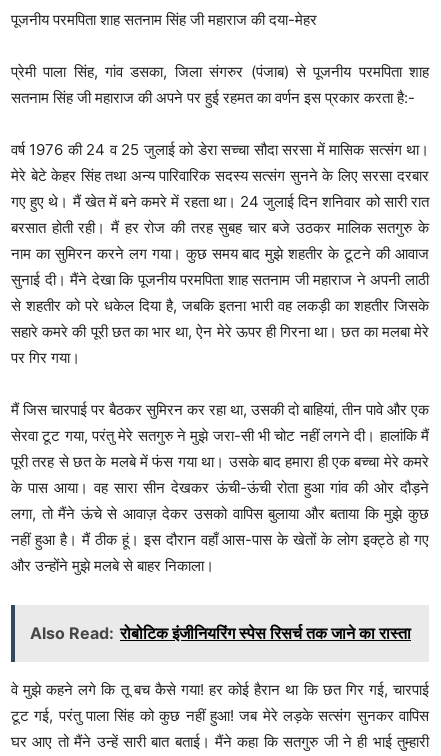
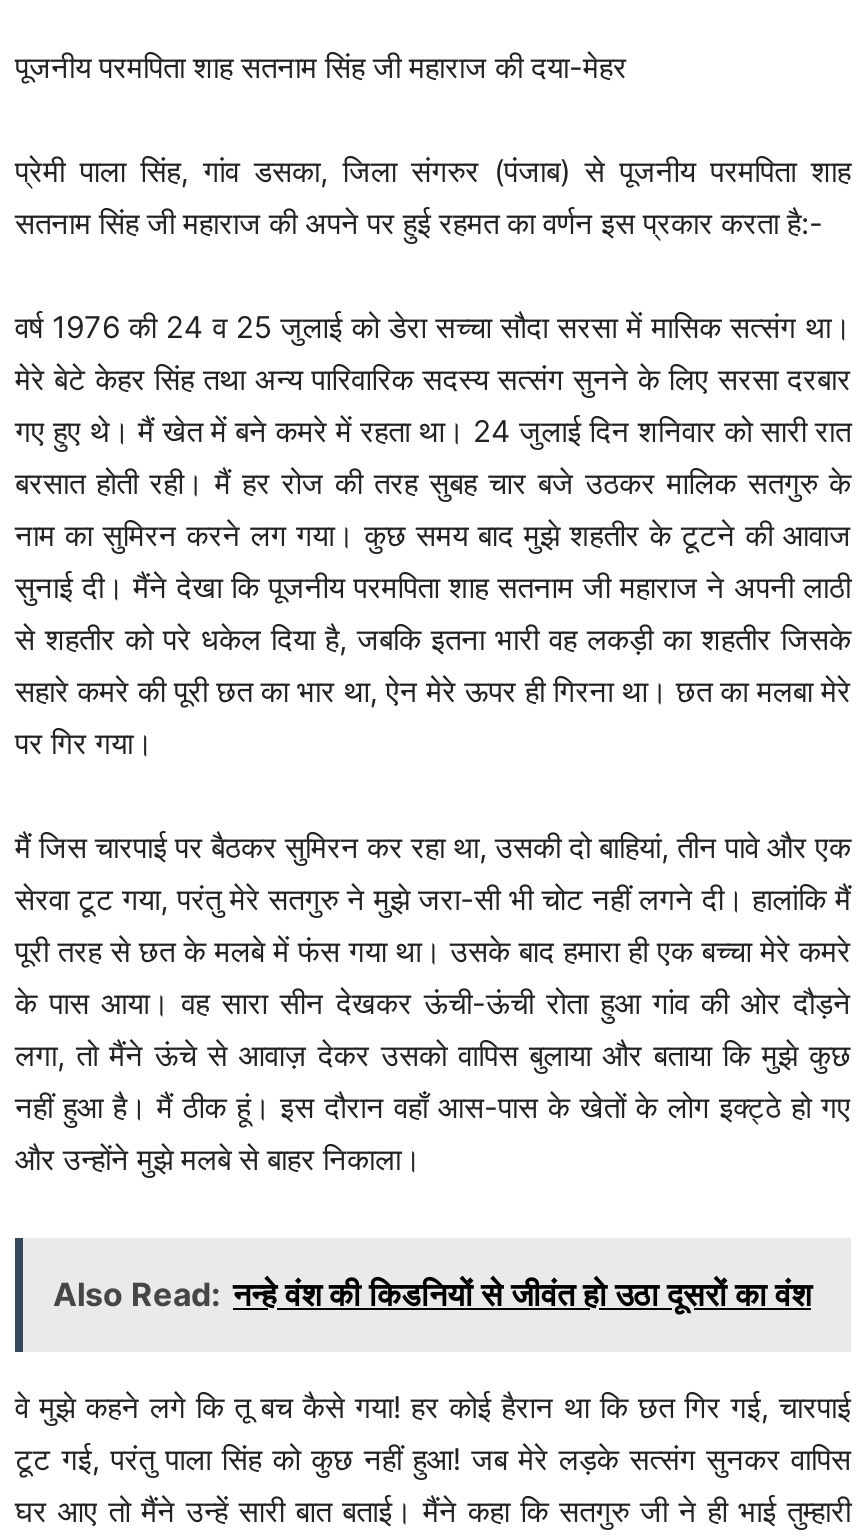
[30,623,411,643] Also Read: रोबोटिक इंजीनियरिंग स्पेस रिसर्च तक जाने का रास्ता -> [53,1274,811,1314] Also Read: नन्हे वंश की किडनियों से जीवंत हो उठा दूसरों का वंश

